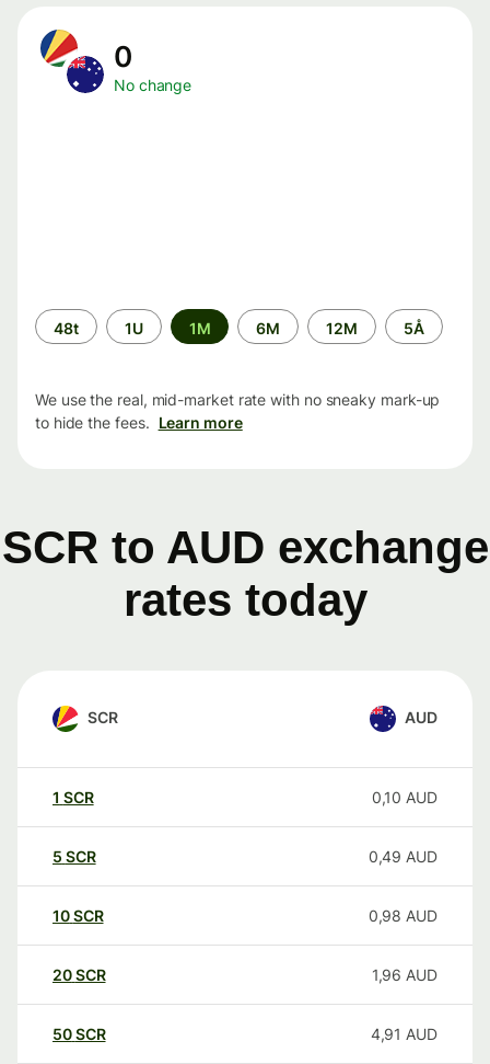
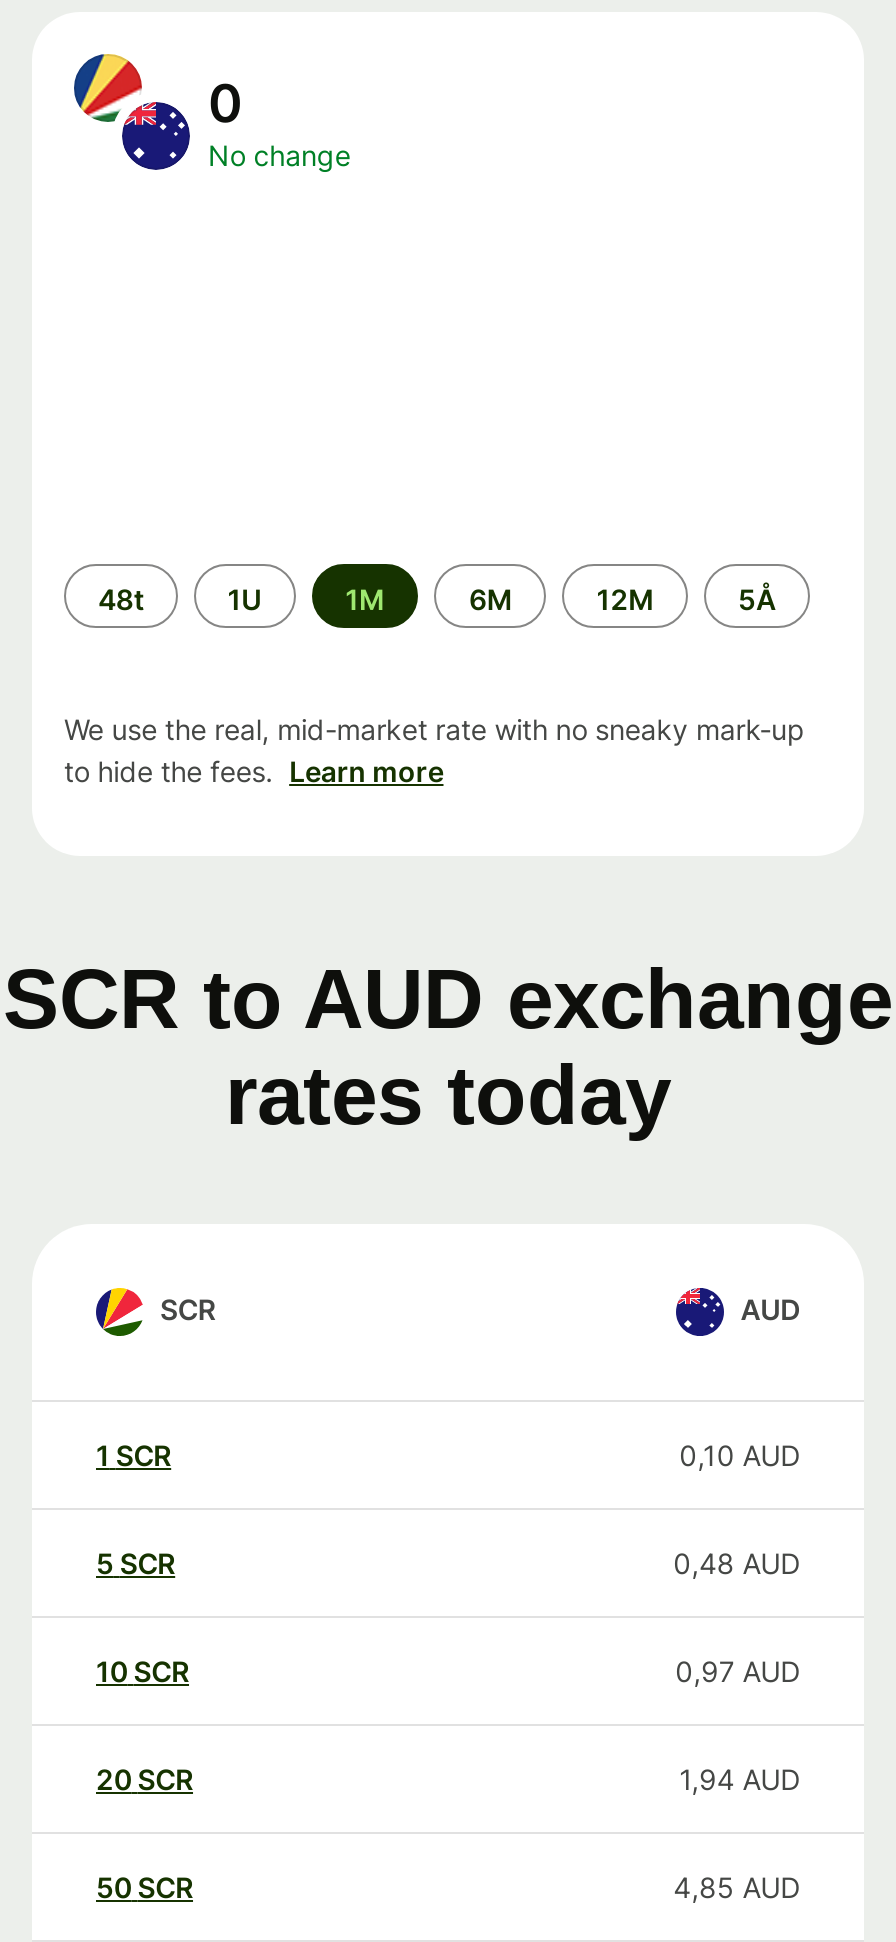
[368,847,437,866] 0,49 AUD -> [673,1546,800,1580] 0,48 AUD
[368,906,437,925] 0,98 AUD -> [675,1654,800,1688] 0,97 AUD
[372,965,437,984] 1,96 AUD -> [679,1762,800,1796] 1,94 AUD
[370,1025,437,1043] 4,91 AUD -> [673,1870,800,1904] 4,85 AUD

